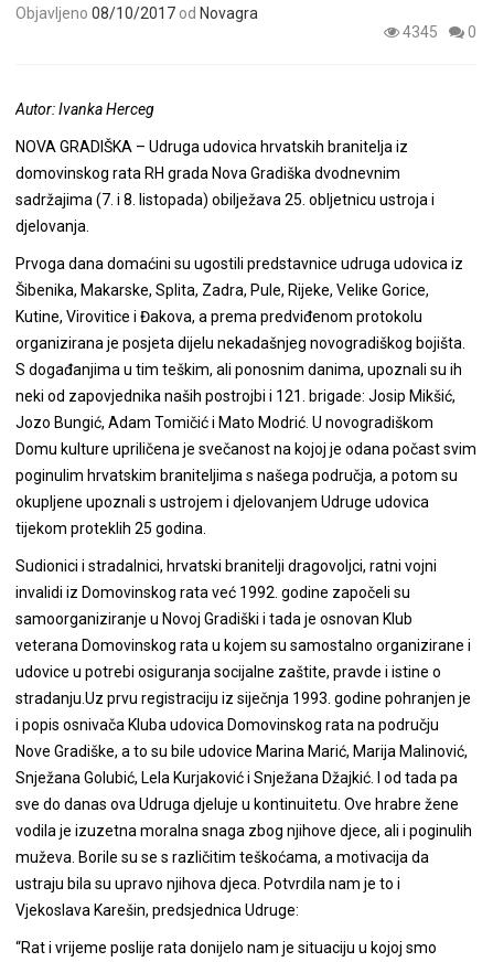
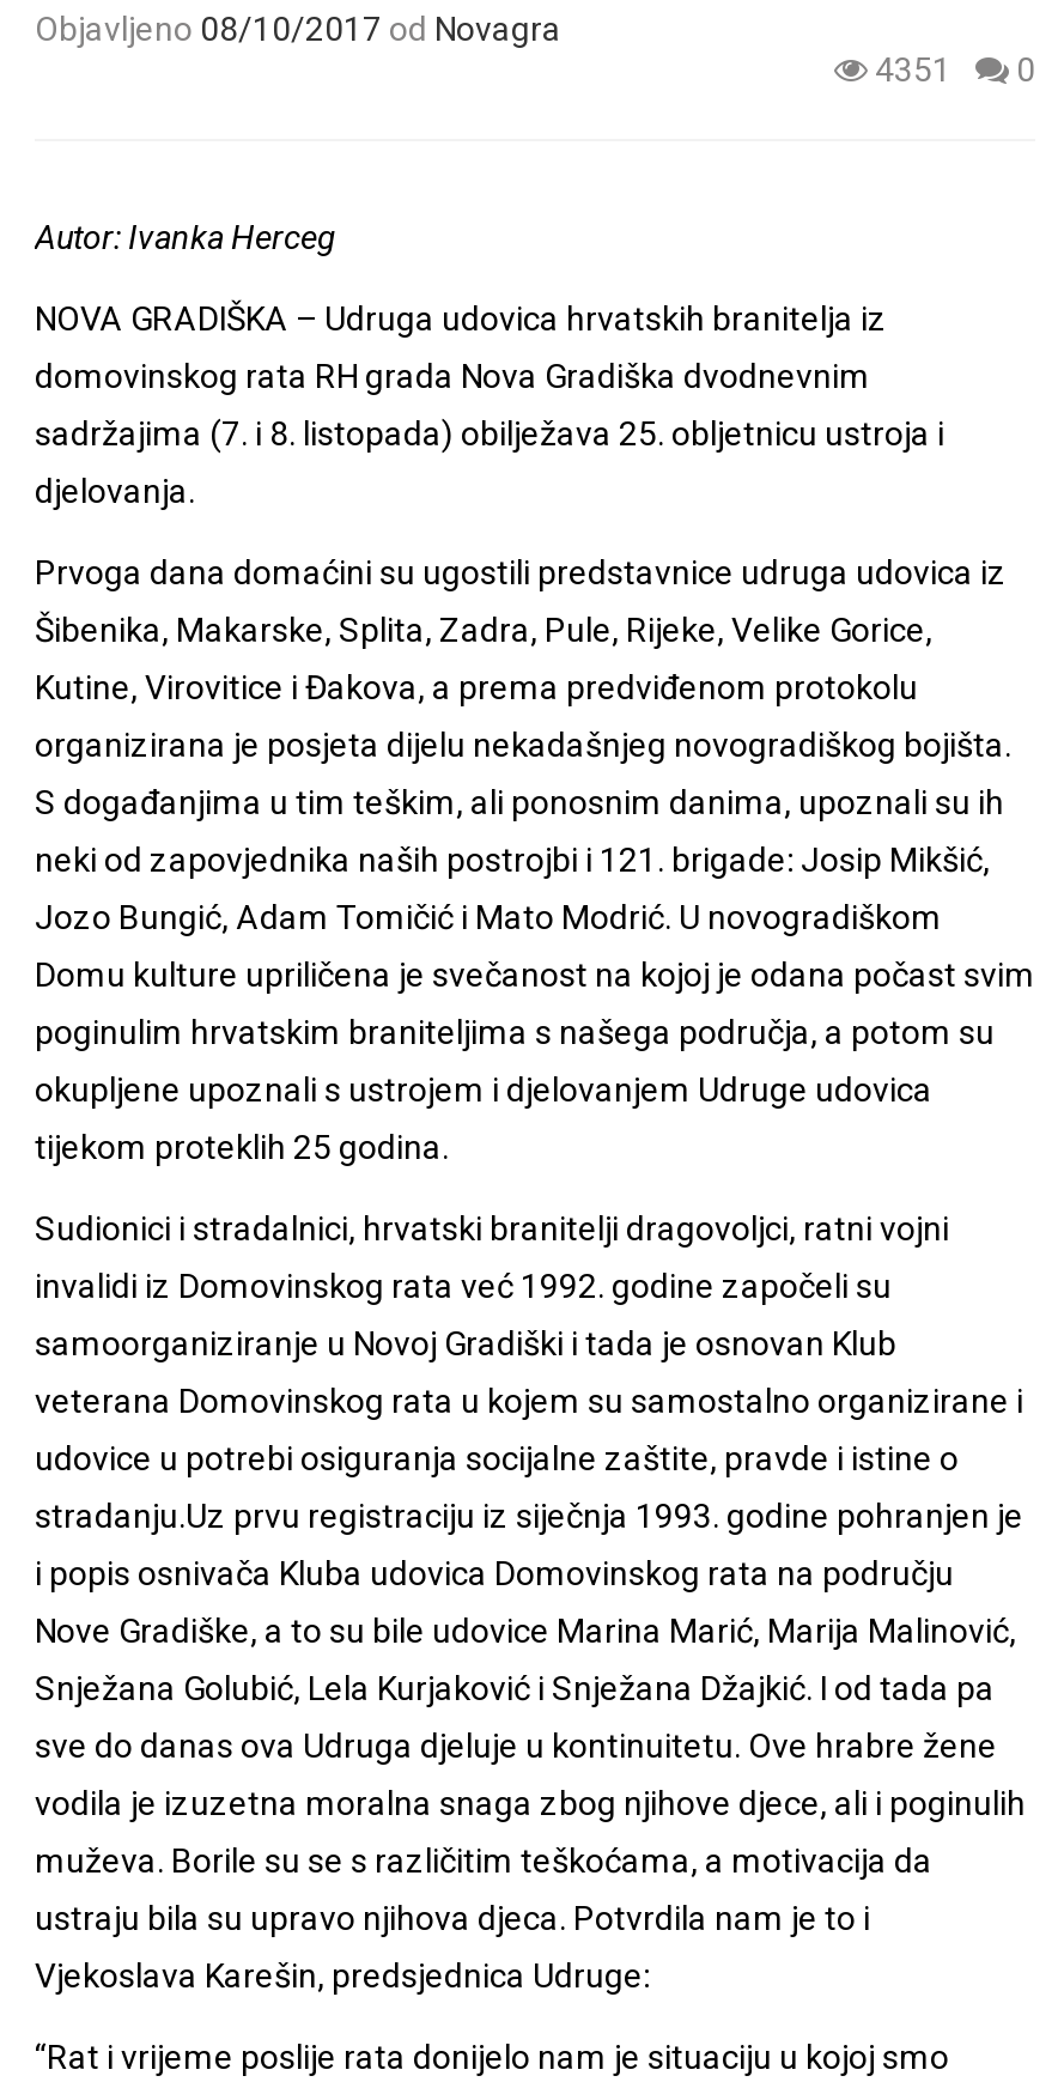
[399,23,476,41] 4345 0 -> [868,50,1035,88] 4351 0

